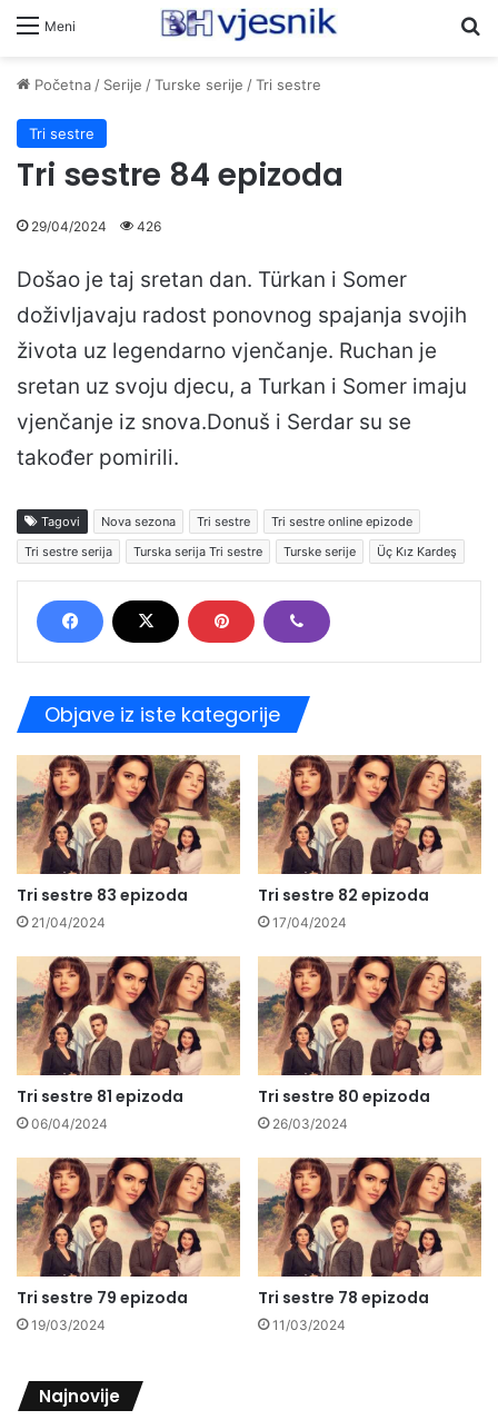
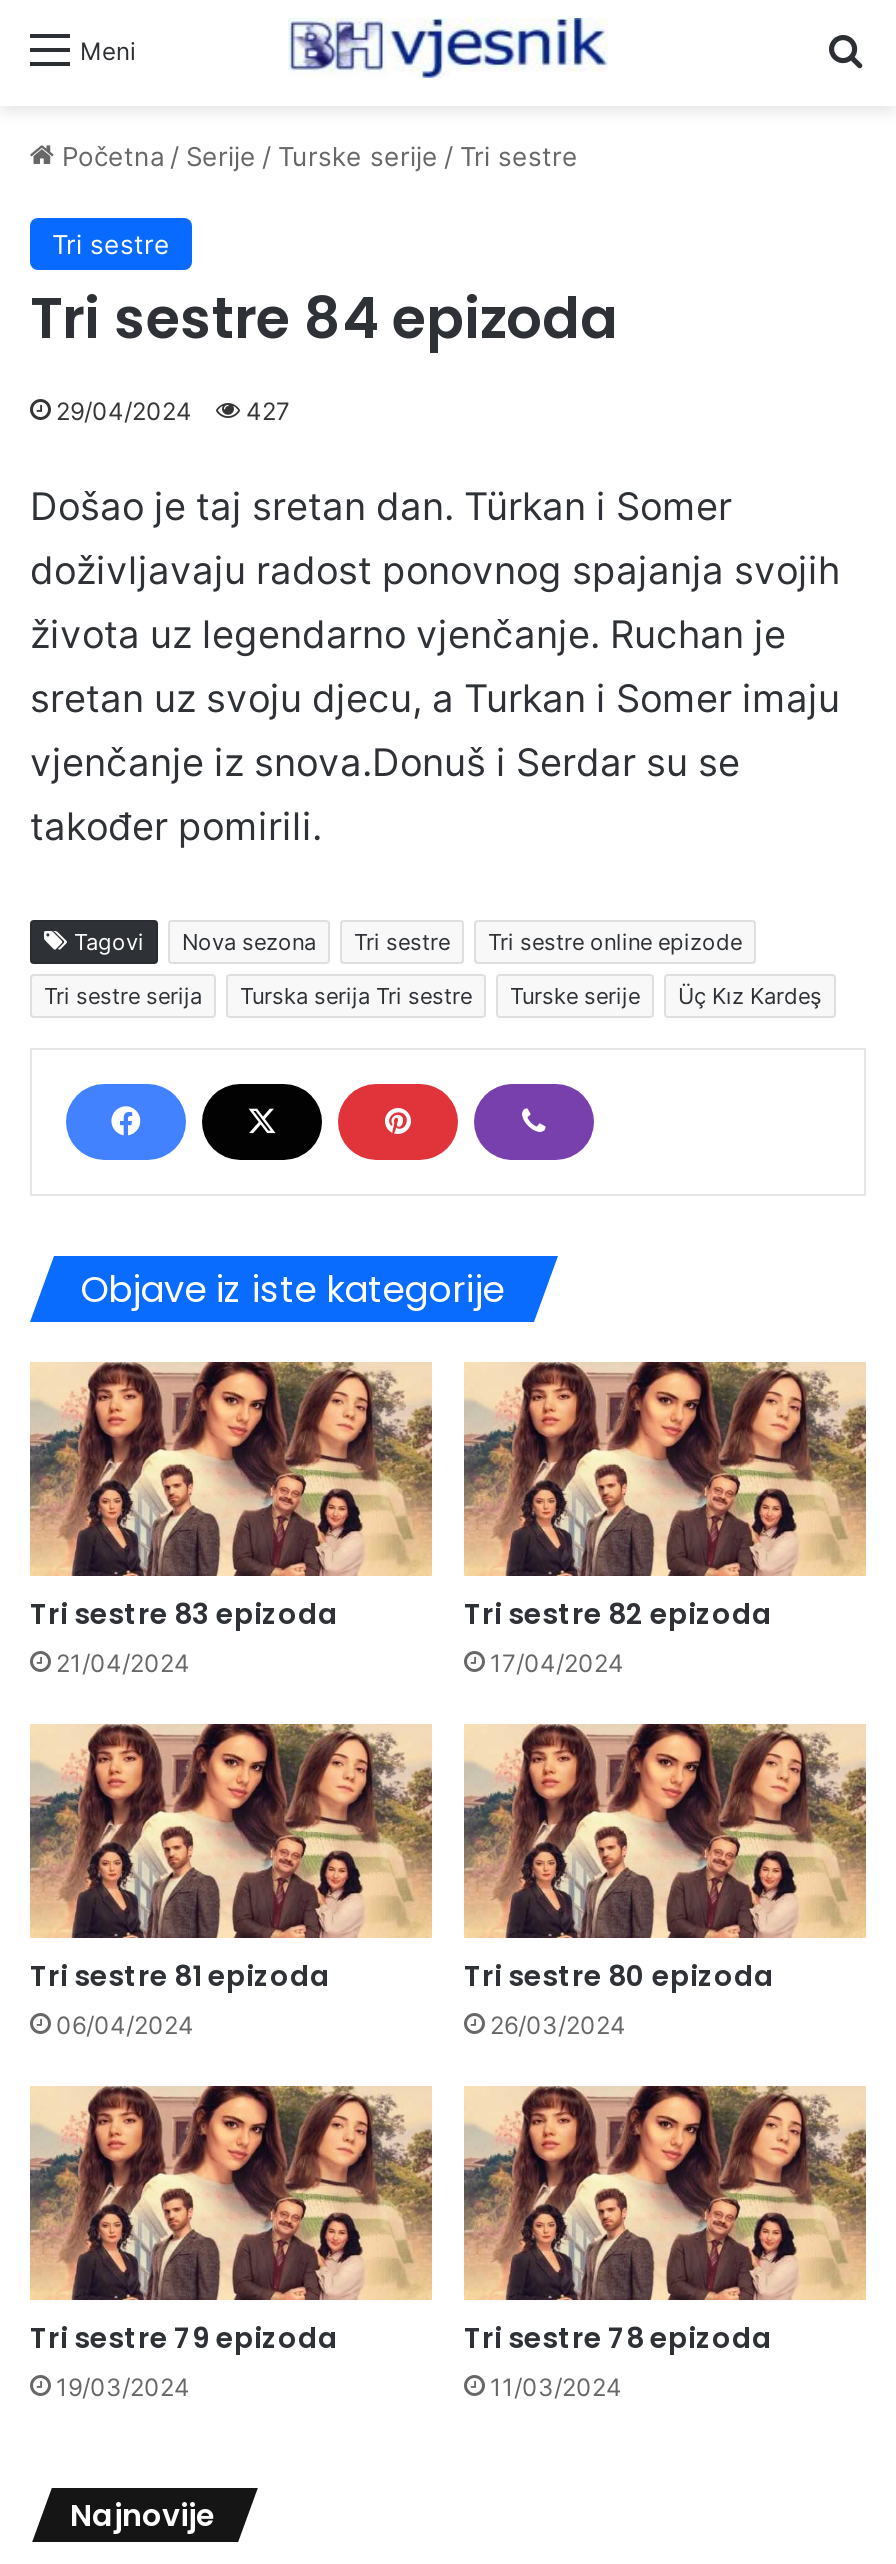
[31,218,161,235] 29/04/2024 426 -> [56,397,290,427] 29/04/2024 427

